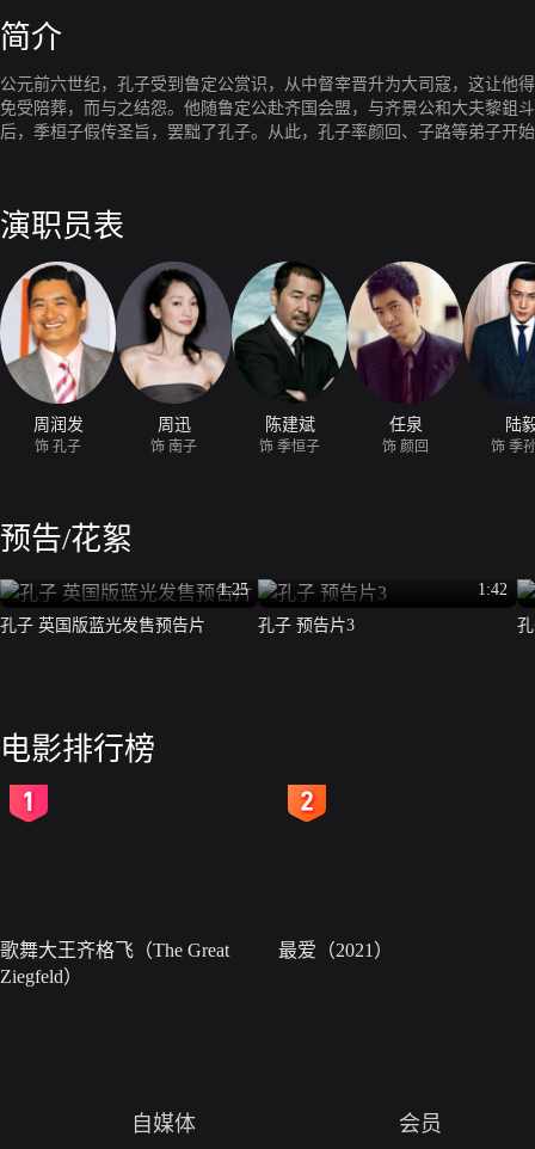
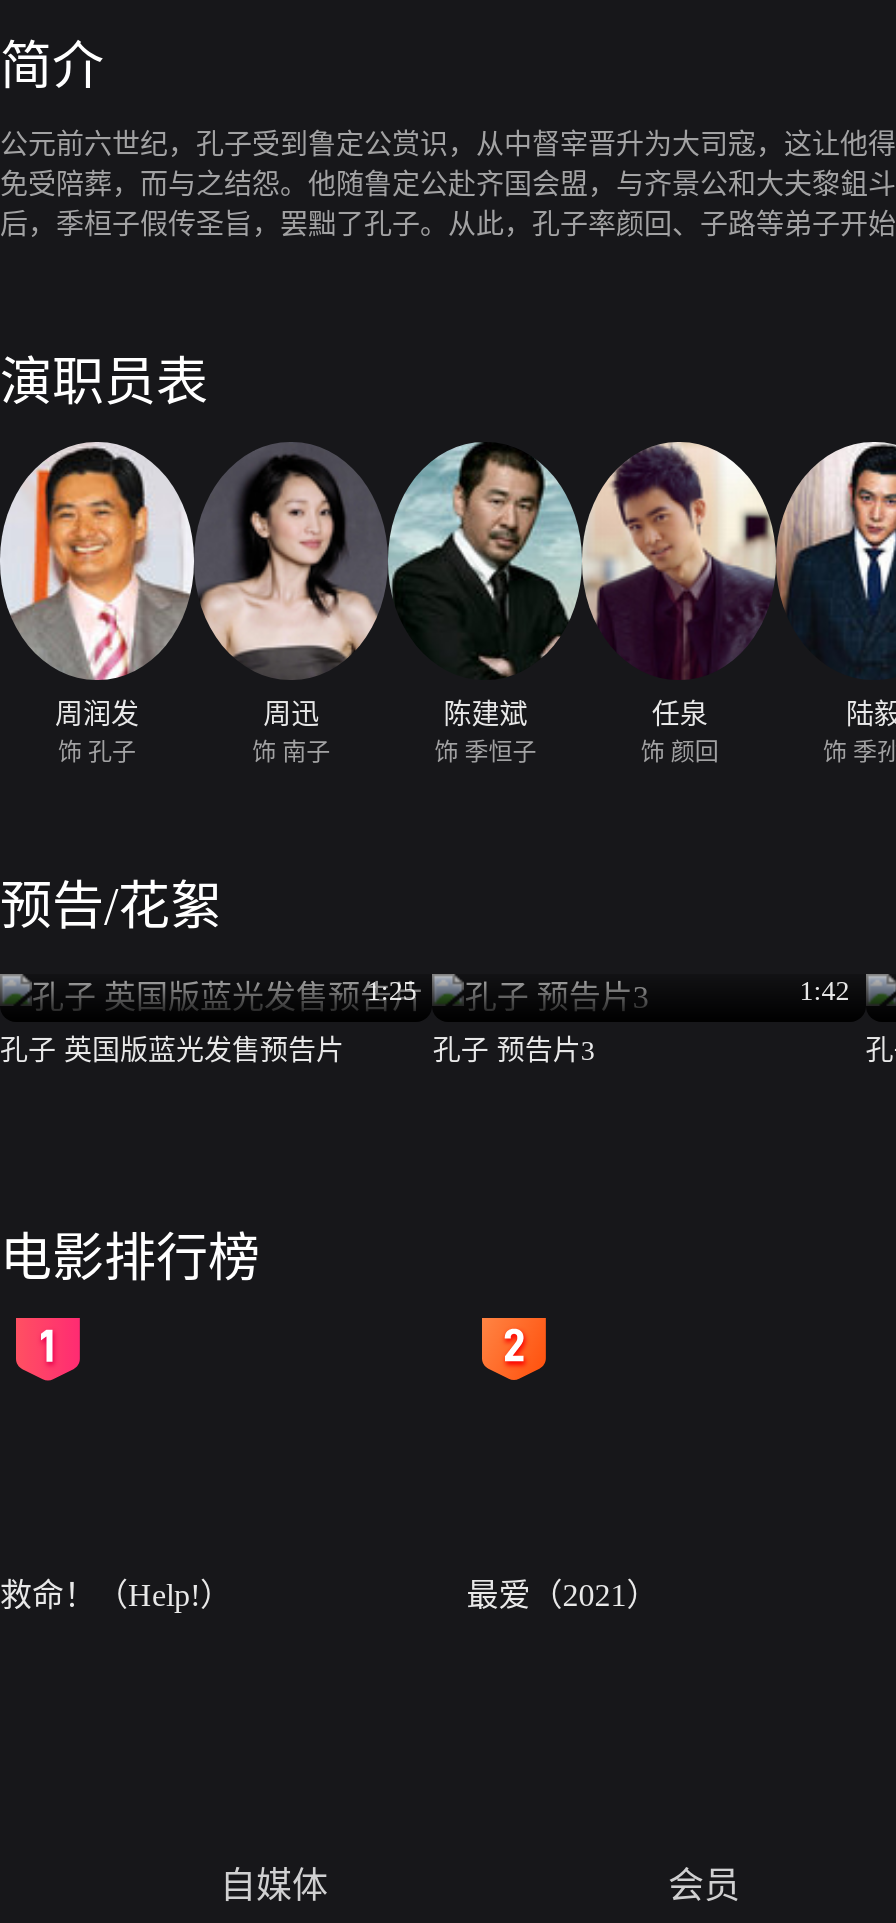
[0,940,229,987] 歌舞大王齐格飞（The Great | Ziegfeld） -> [0,1578,232,1612] 救命！（Help!）

